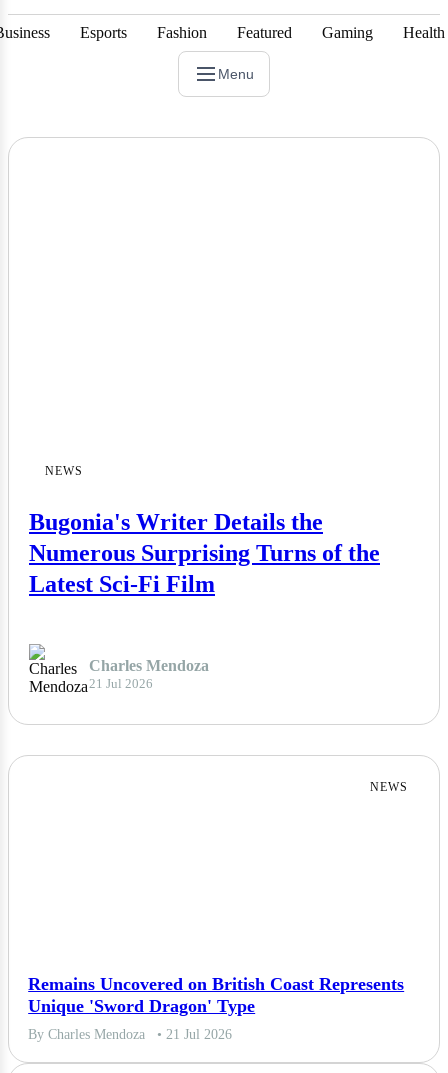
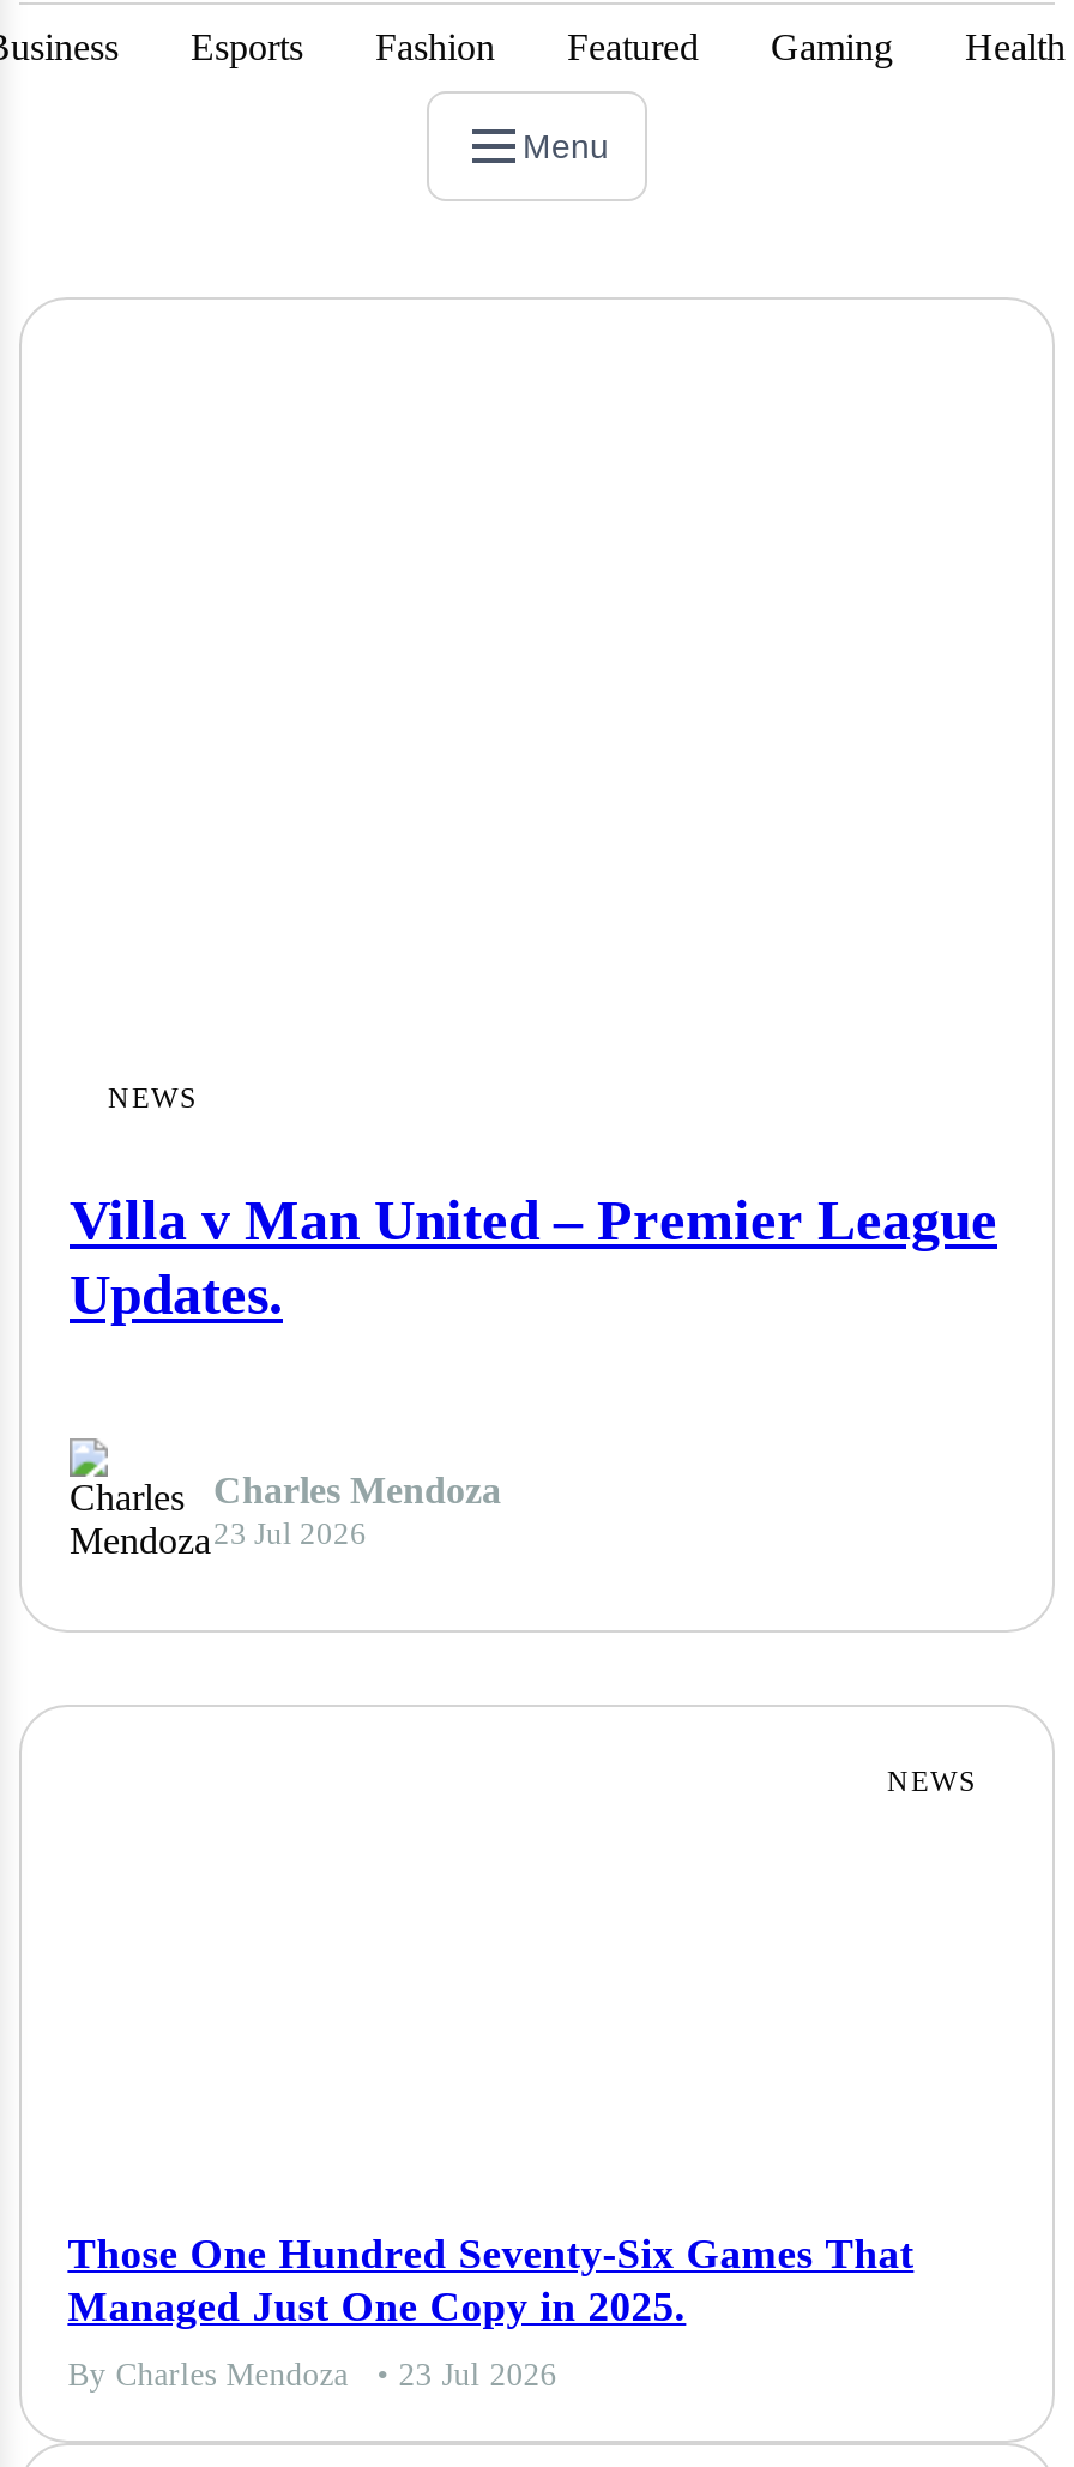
[29,509,380,597] Bugonia's Writer Details the | Numerous Surprising Turns of the | Latest Sci-Fi Film -> [70,1189,997,1326] Villa v Man United – Premier League | Updates.
[89,676,153,690] 21 Jul 2026 -> [213,1516,367,1550] 23 Jul 2026
[28,974,404,1016] Remains Uncovered on British Coast Represents | Unique 'Sword Dragon' Type -> [68,2229,914,2330] Those One Hundred Seventy-Six Games That | Managed Just One Copy in 2025.
[28,1027,232,1042] By Charles Mendoza • 21 Jul 2026 -> [68,2356,557,2392] By Charles Mendoza • 23 Jul 2026

